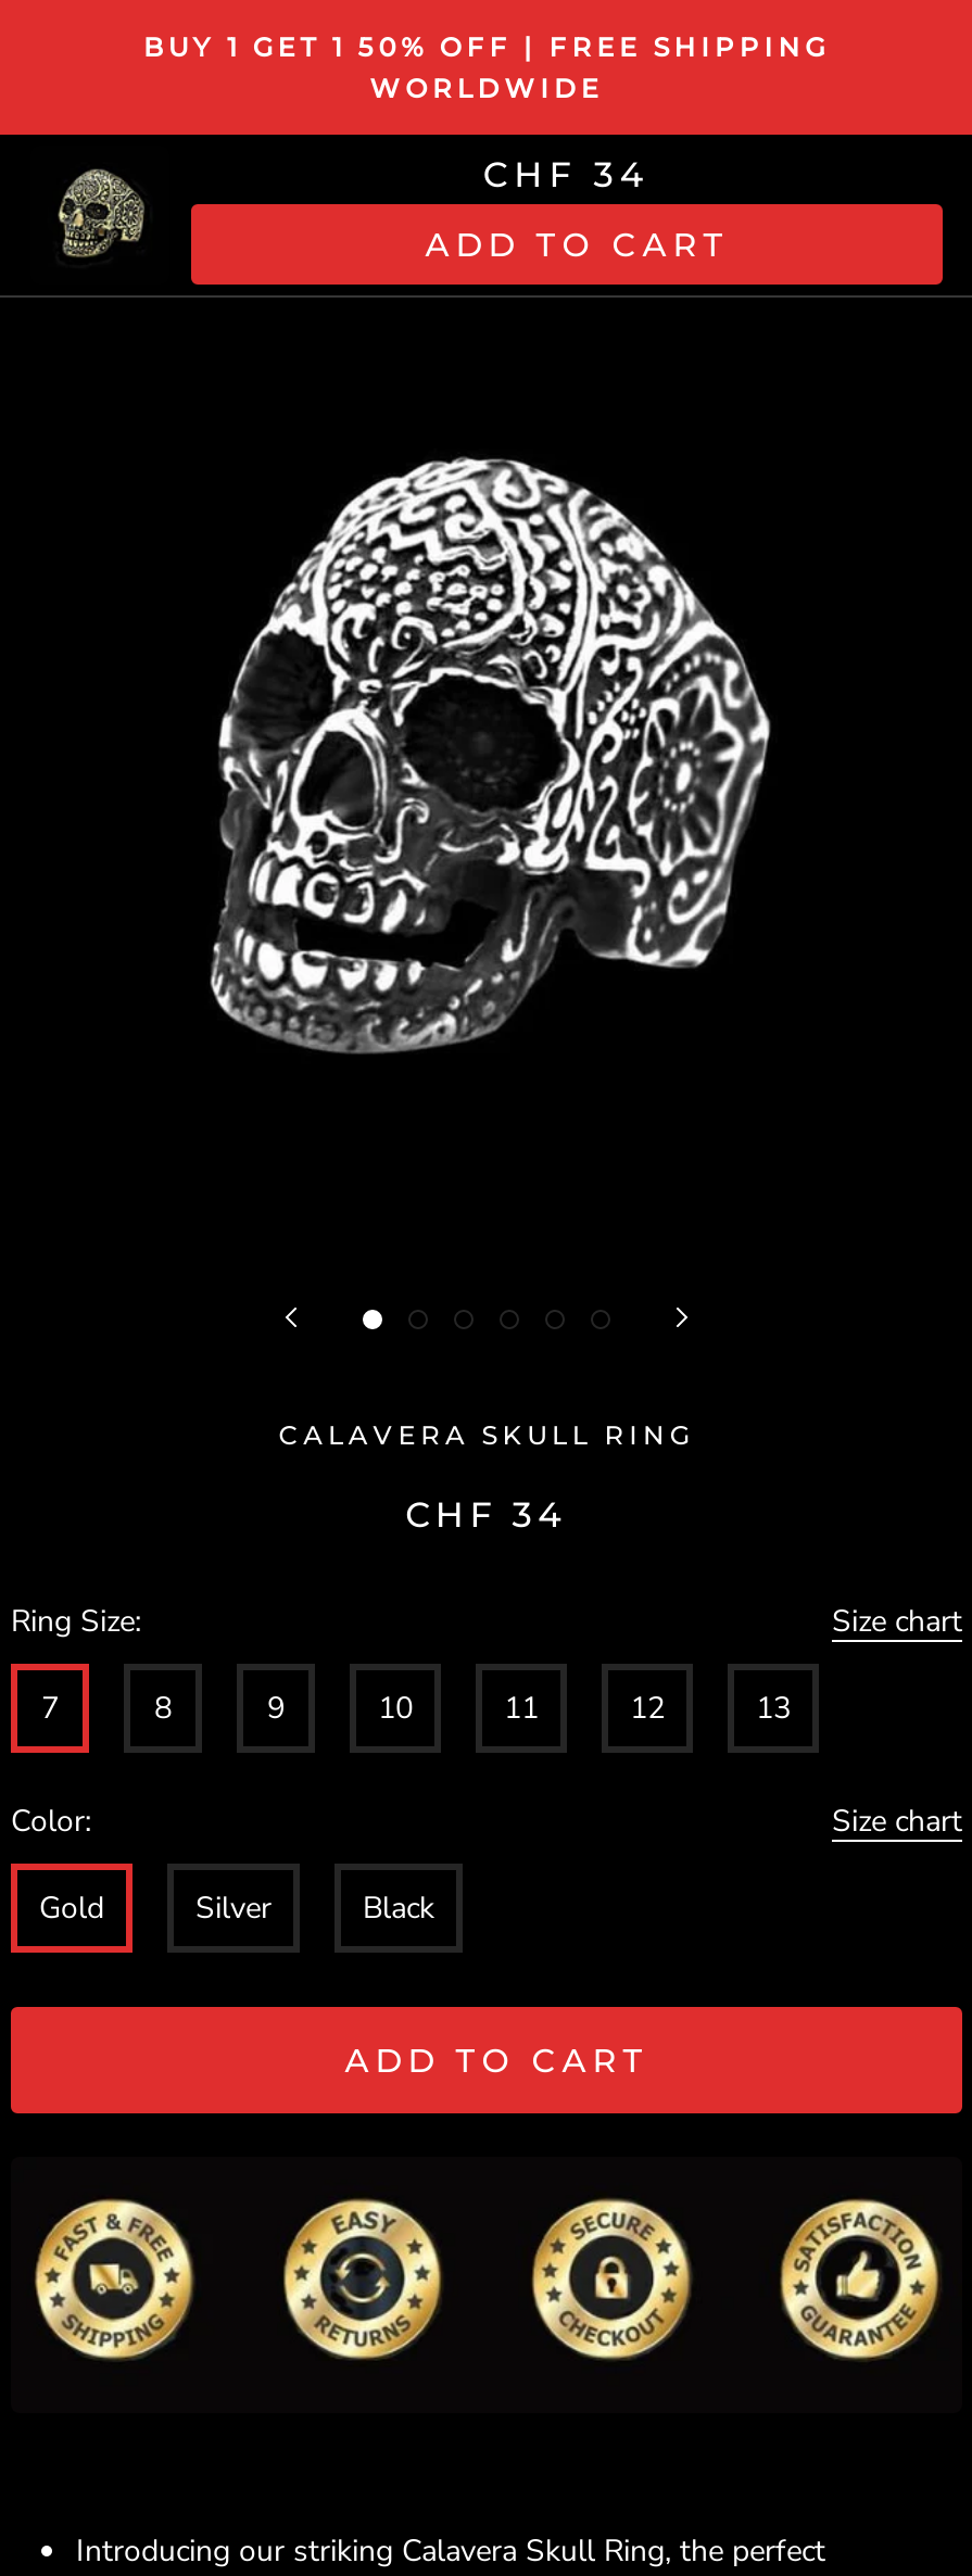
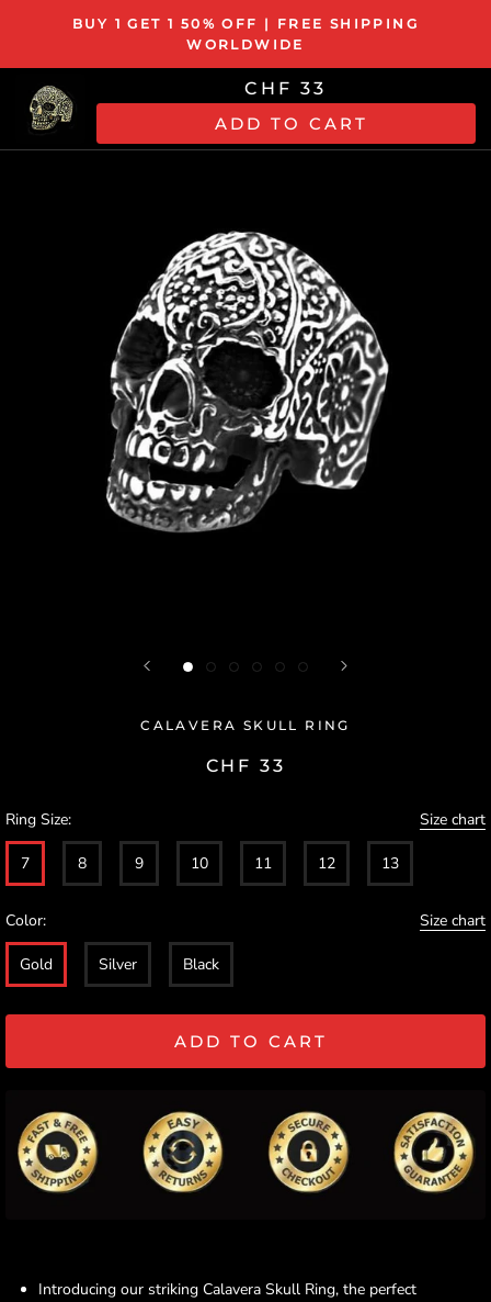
[483,153,651,194] CHF 34 -> [245,77,327,98] CHF 33
[405,1495,568,1536] CHF 34 -> [206,755,285,776] CHF 33

